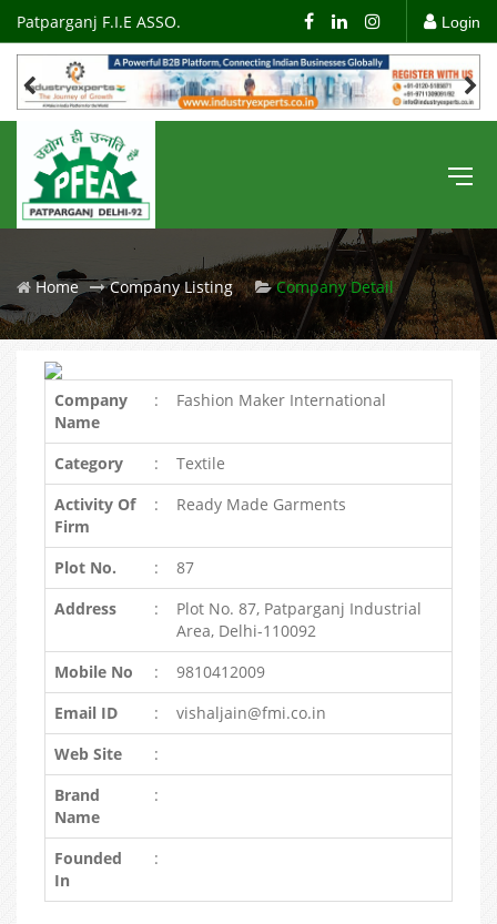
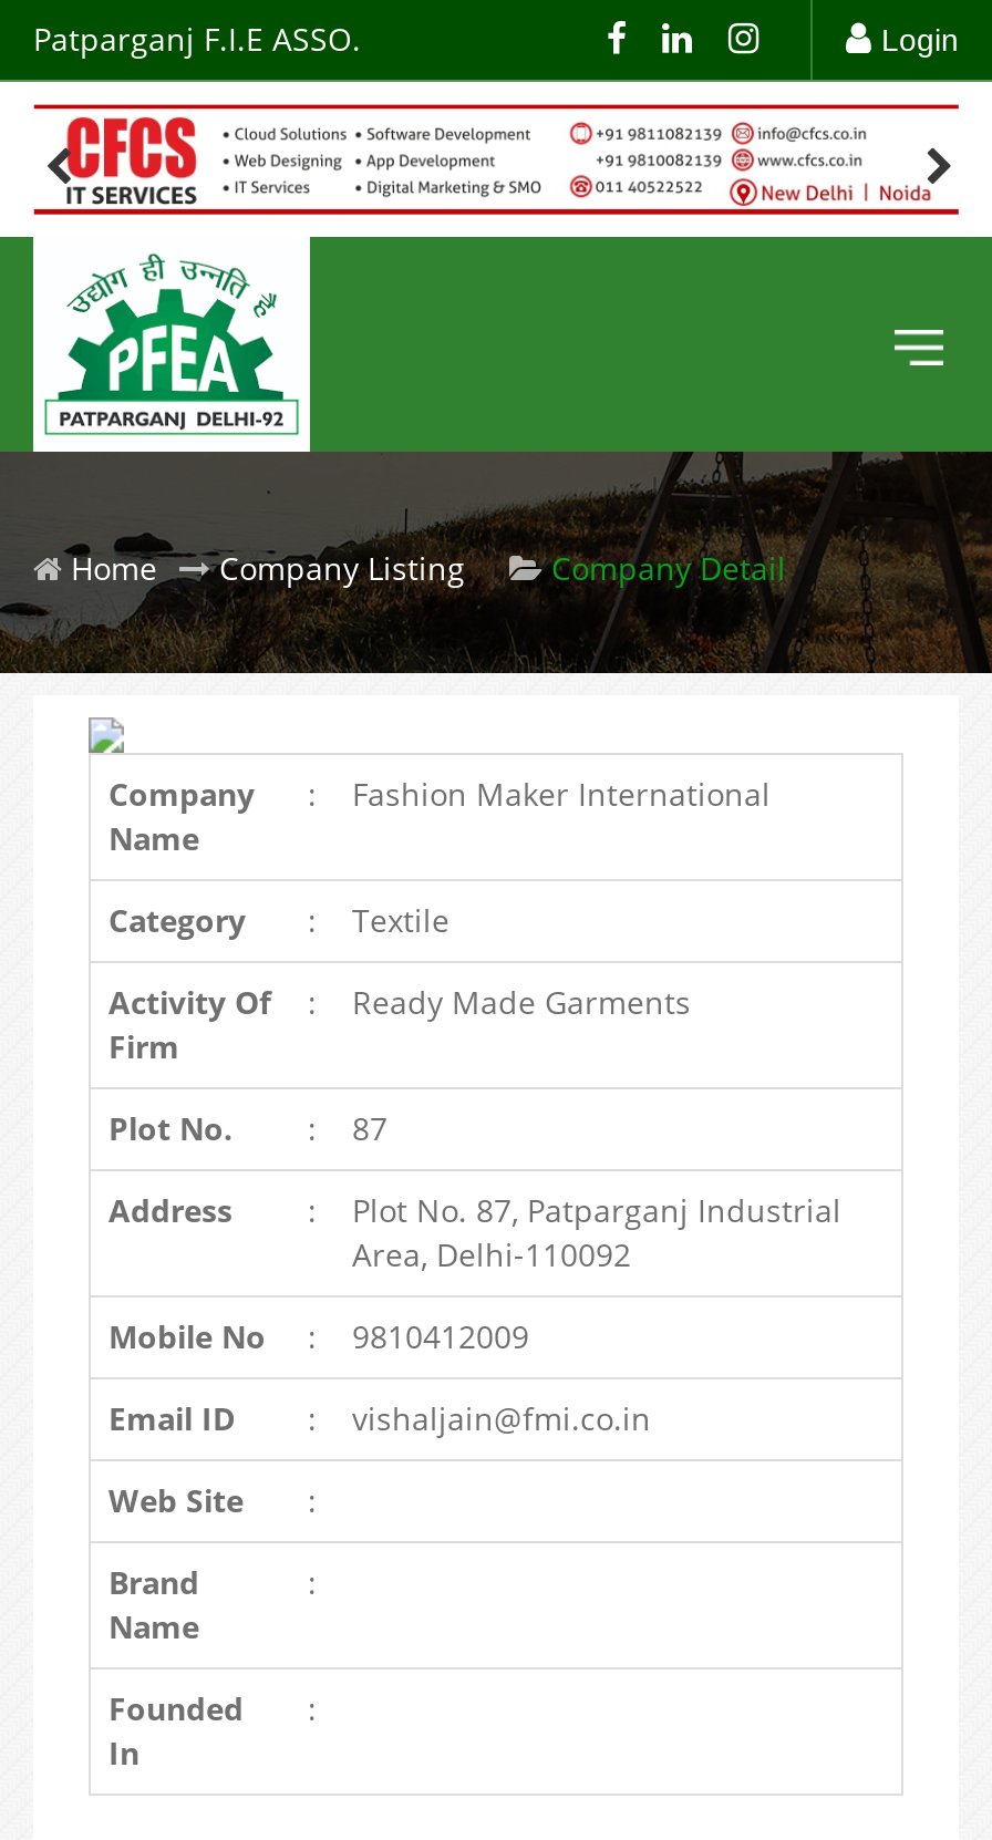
[17,53,480,111] [image] -> [33,102,959,217] [image]

